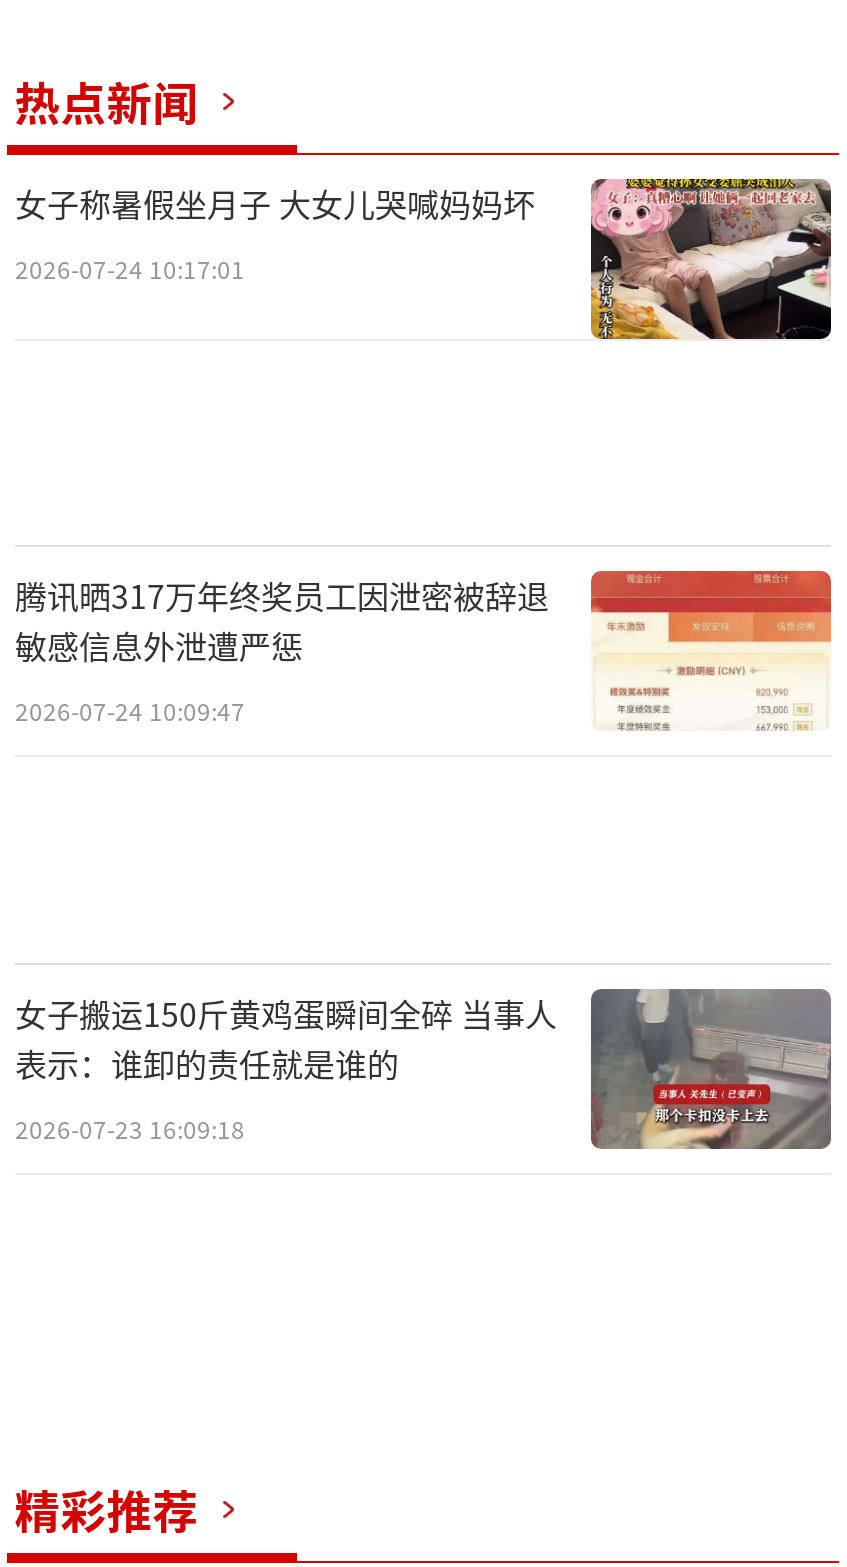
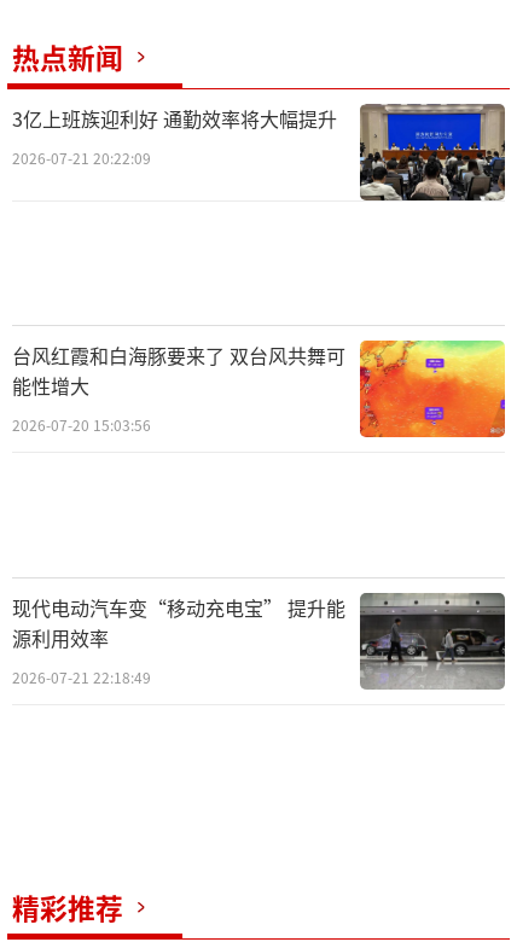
[15,177,833,341] [image] | 女子称暑假坐月子 大女儿哭喊妈妈坏 -> [12,103,506,202] [image] | 3亿上班族迎利好 通勤效率将大幅提升
[15,250,245,284] 2026-07-24 10:17:01 -> [12,147,151,167] 2026-07-21 20:22:09
[15,569,833,731] [image] | 腾讯晒317万年终奖员工因泄密被辞退 | 敏感信息外泄遭严惩 -> [12,339,506,438] [image] | 台风红霞和白海豚要来了 双台风共舞可 | 能性增大
[15,694,245,728] 2026-07-24 10:09:47 -> [12,415,151,435] 2026-07-20 15:03:56
[15,989,833,1149] [image] | 女子搬运150斤黄鸡蛋瞬间全碎 当事人 | 表示：谁卸的责任就是谁的 -> [12,593,505,690] [image] | 现代电动汽车变“移动充电宝” 提升能 | 源利用效率
[15,1111,245,1145] 2026-07-23 16:09:18 -> [12,667,151,687] 2026-07-21 22:18:49

